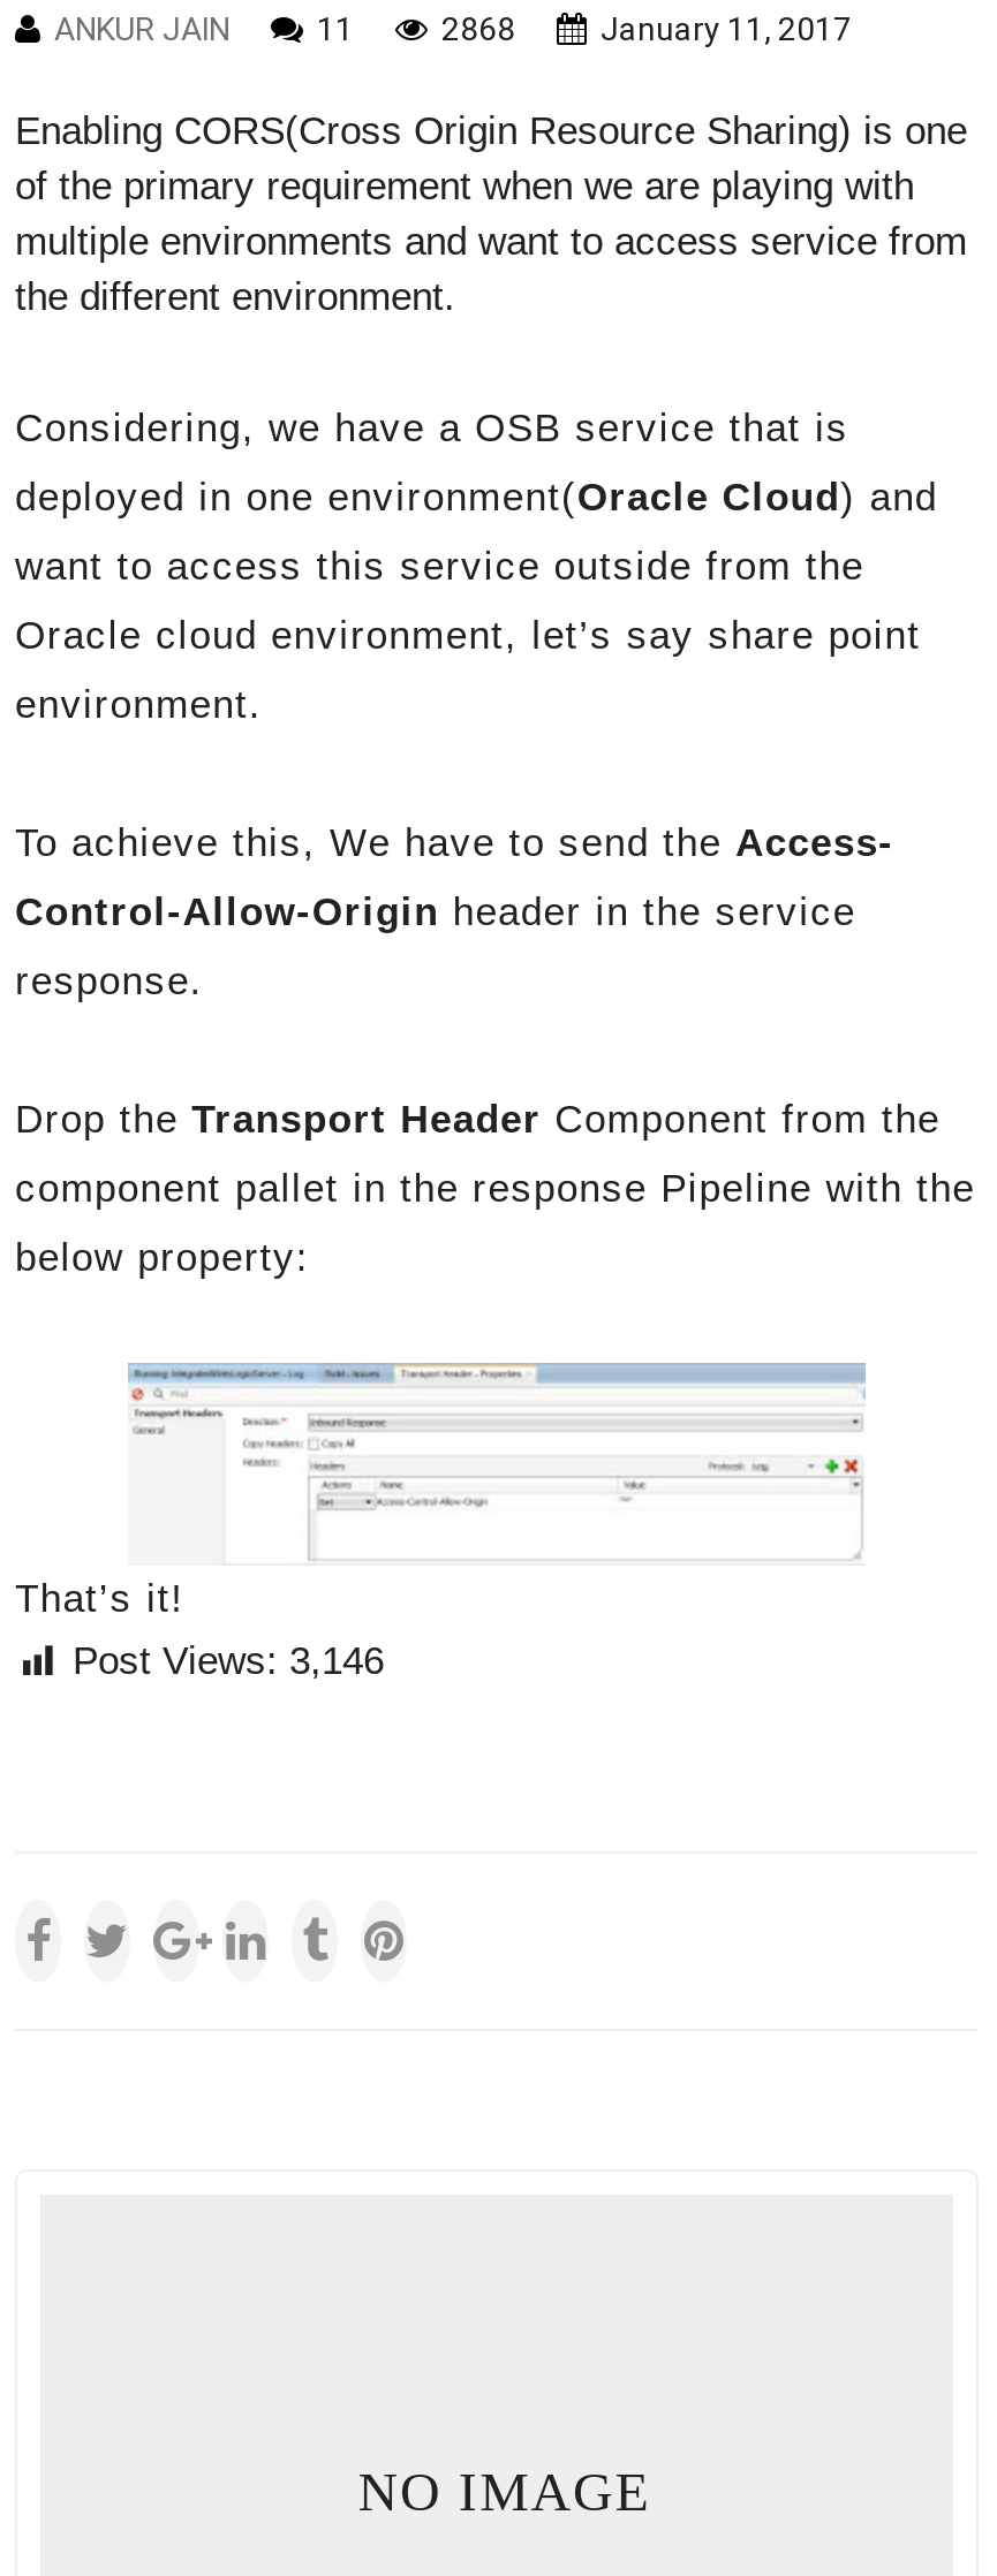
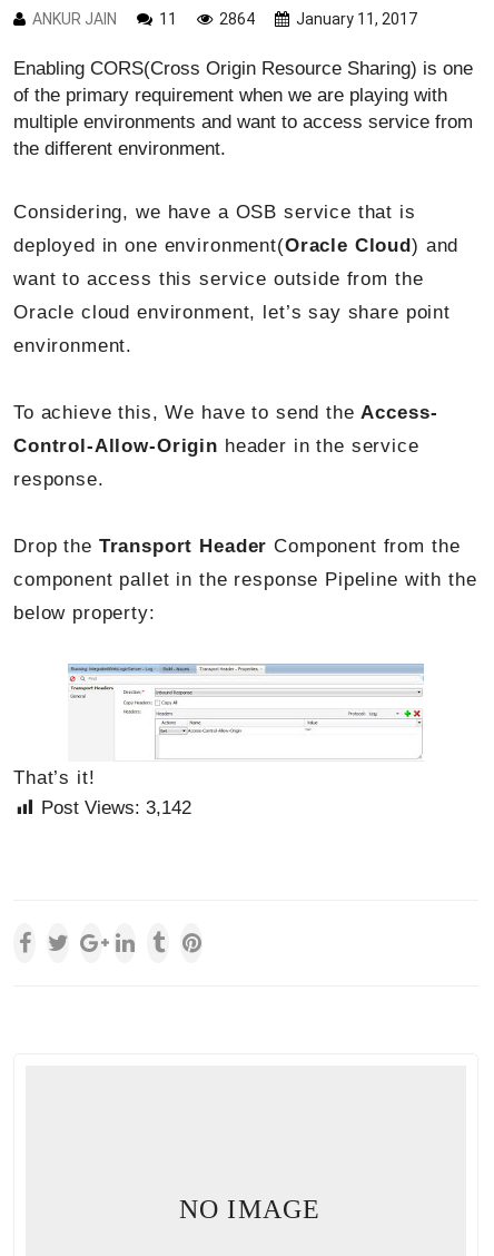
[435,10,852,47] 2868 January 11, 2017 -> [216,10,417,28] 2864 January 11, 2017
[73,1639,384,1683] Post Views: 3,146 -> [41,797,191,818] Post Views: 3,142

